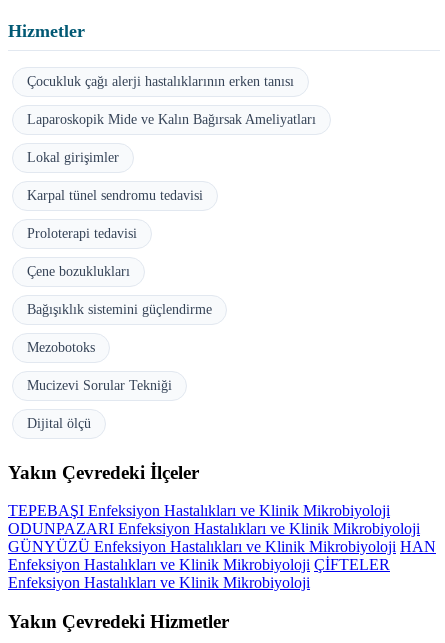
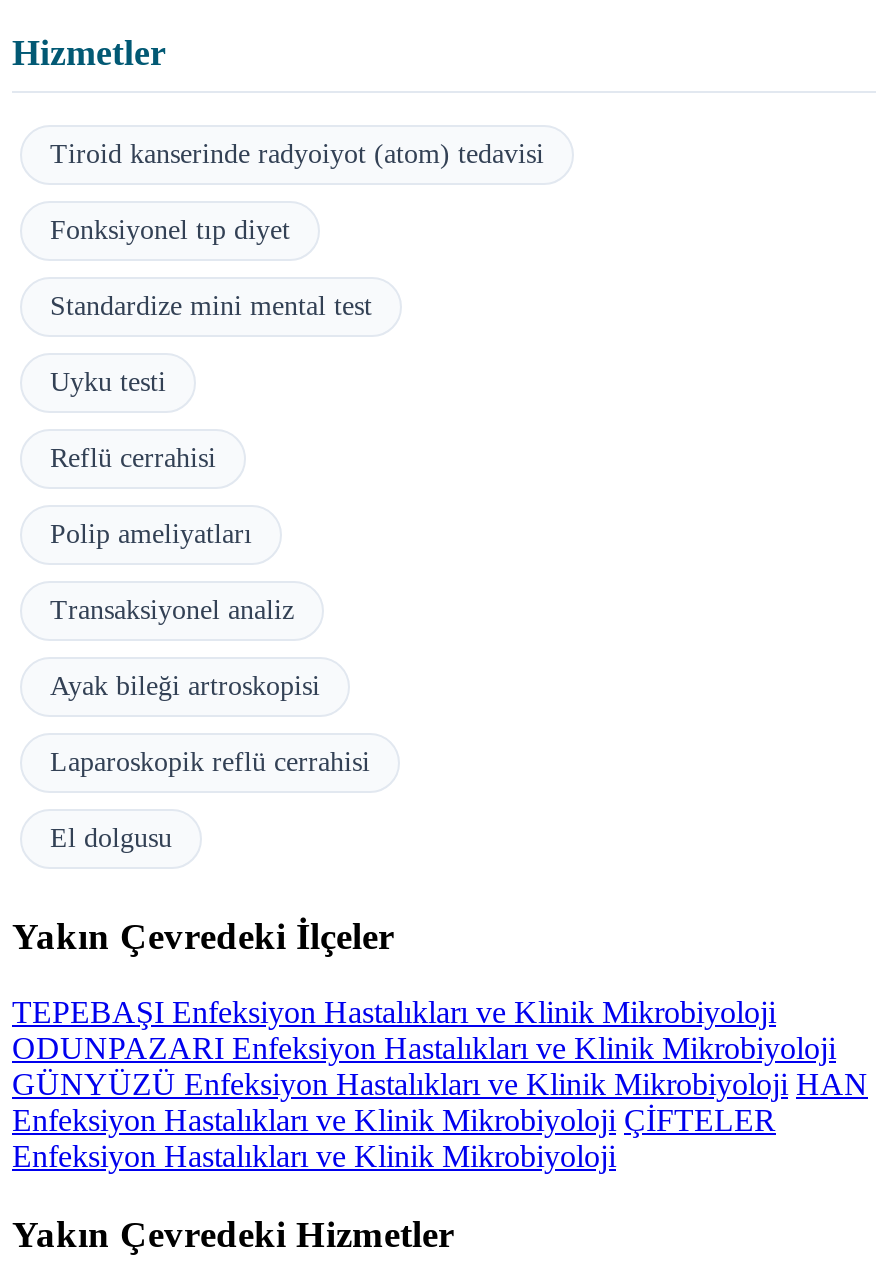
[27,74,294,89] Çocukluk çağı alerji hastalıklarının erken tanısı -> [50,139,544,169] Tiroid kanserinde radyoiyot (atom) tedavisi
[27,112,316,127] Laparoskopik Mide ve Kalın Bağırsak Ameliyatları -> [50,215,290,245] Fonksiyonel tıp diyet
[27,150,119,165] Lokal girişimler -> [50,291,372,321] Standardize mini mental test
[27,188,203,203] Karpal tünel sendromu tedavisi -> [50,367,166,397] Uyku testi
[27,226,137,241] Proloterapi tedavisi -> [50,443,216,473] Reflü cerrahisi
[27,264,130,279] Çene bozuklukları -> [50,519,252,549] Polip ameliyatları
[27,302,212,317] Bağışıklık sistemini güçlendirme -> [50,595,294,625] Transaksiyonel analiz
[27,340,95,355] Mezobotoks -> [50,671,320,701] Ayak bileği artroskopisi
[27,378,172,393] Mucizevi Sorular Tekniği -> [50,747,370,777] Laparoskopik reflü cerrahisi
[27,416,91,431] Dijital ölçü -> [50,823,172,853] El dolgusu

